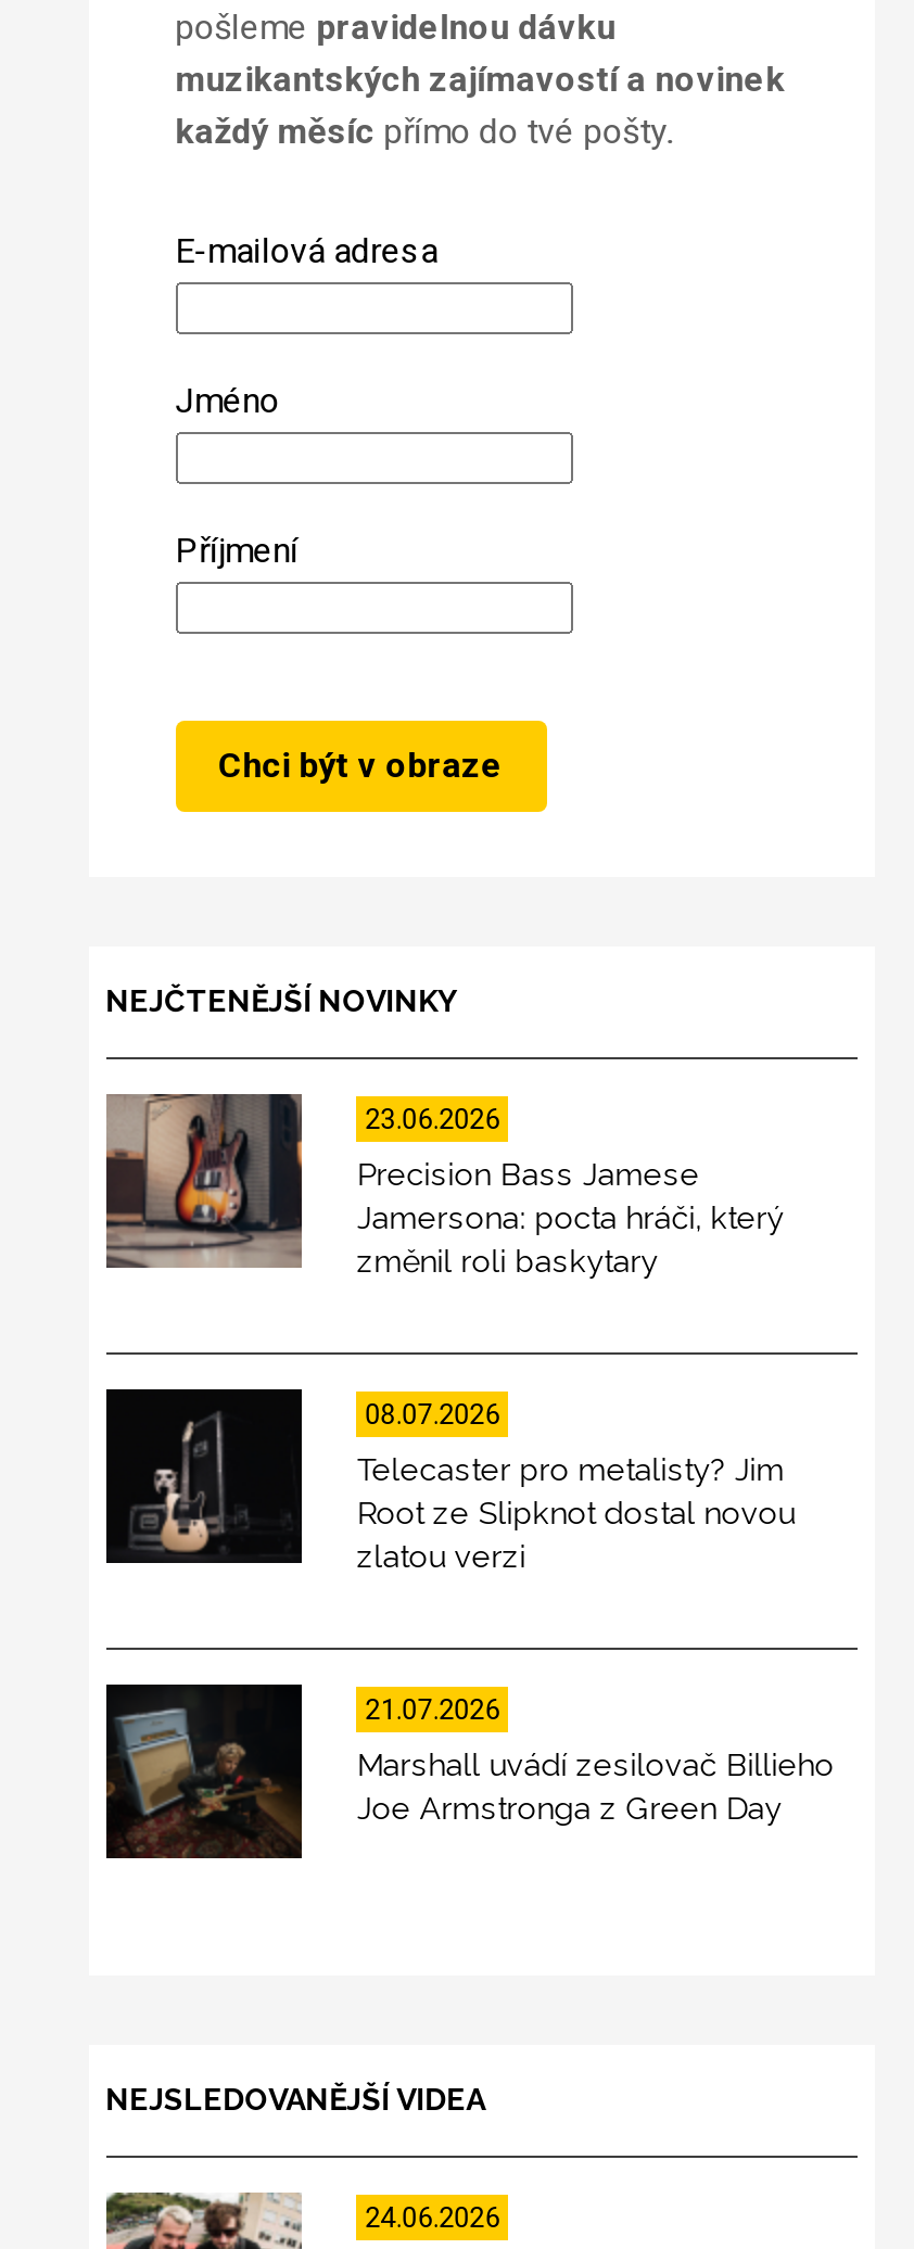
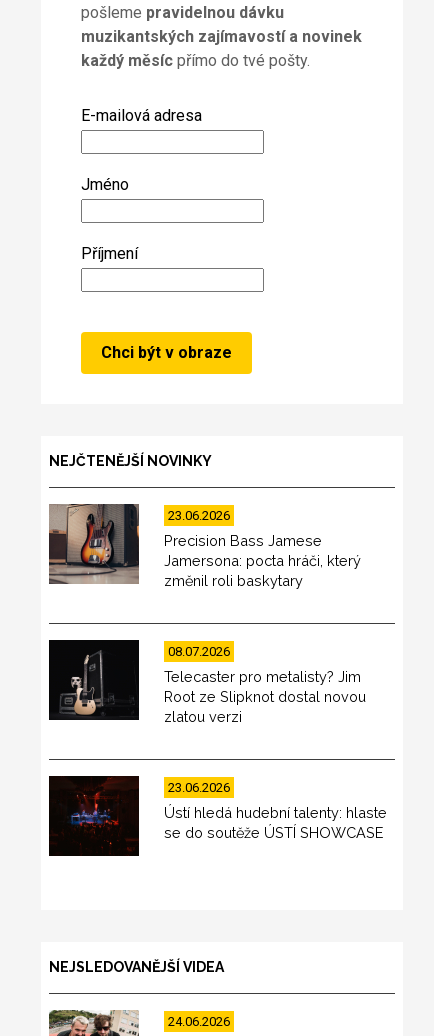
[106,1687,834,1858] [image] | Marshall uvádí zesilovač Billieho | Joe Armstronga z Green Day -> [49,777,387,856] [image] | Ústí hledá hudební talenty: hlaste | se do soutěže ÚSTÍ SHOWCASE
[365,1693,500,1725] 21.07.2026 -> [168,780,230,795] 23.06.2026

